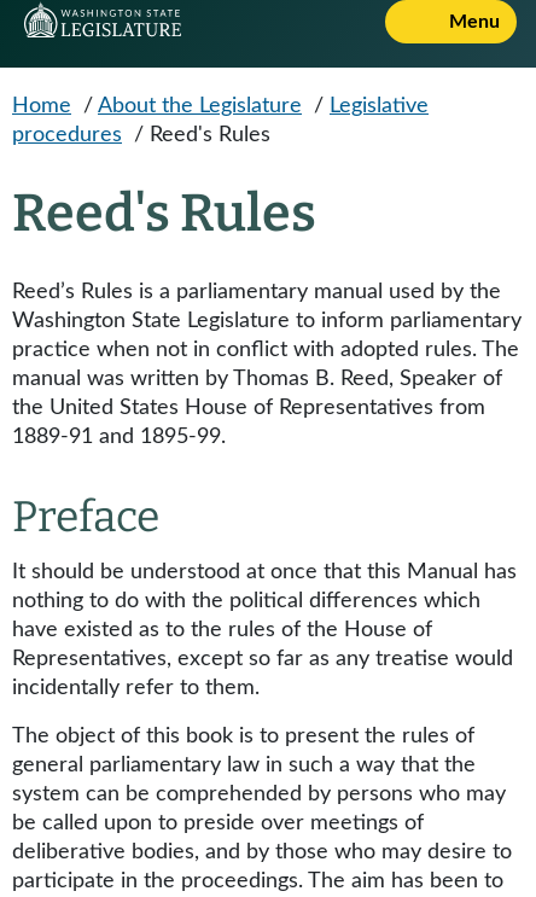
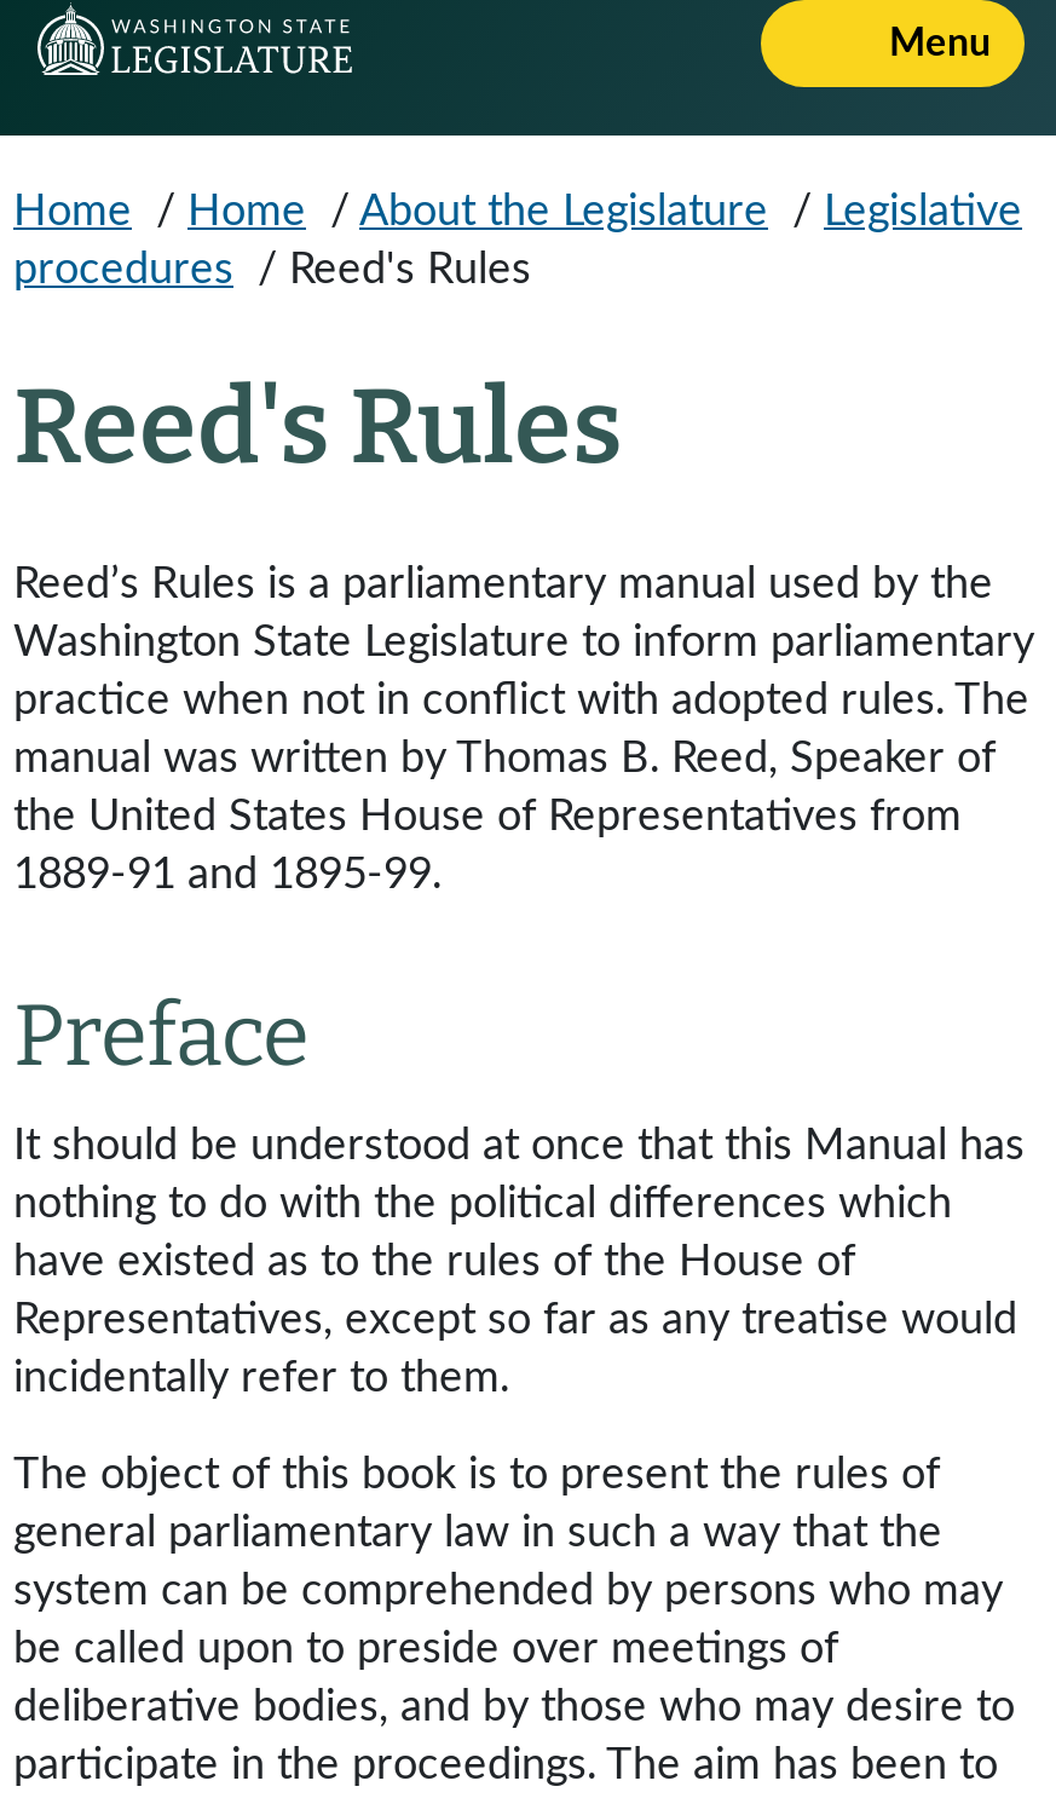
[12,95,429,117] Home / About the Legislature / Legislative -> [13,191,1022,235] Home / Home / About the Legislature / Legislative

